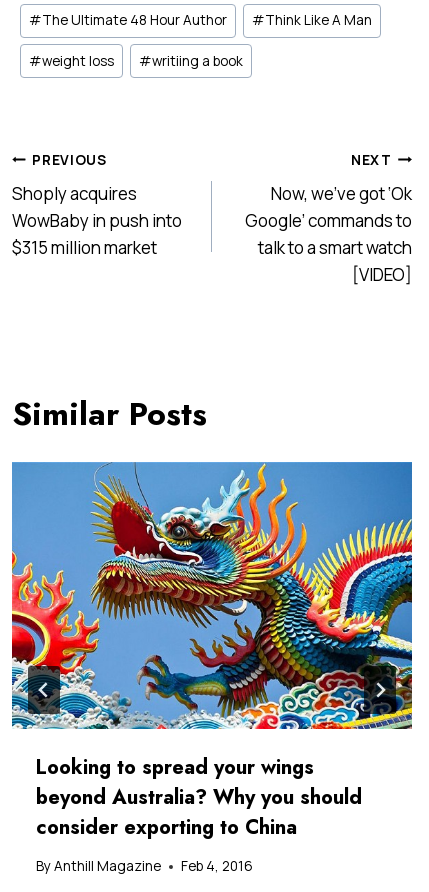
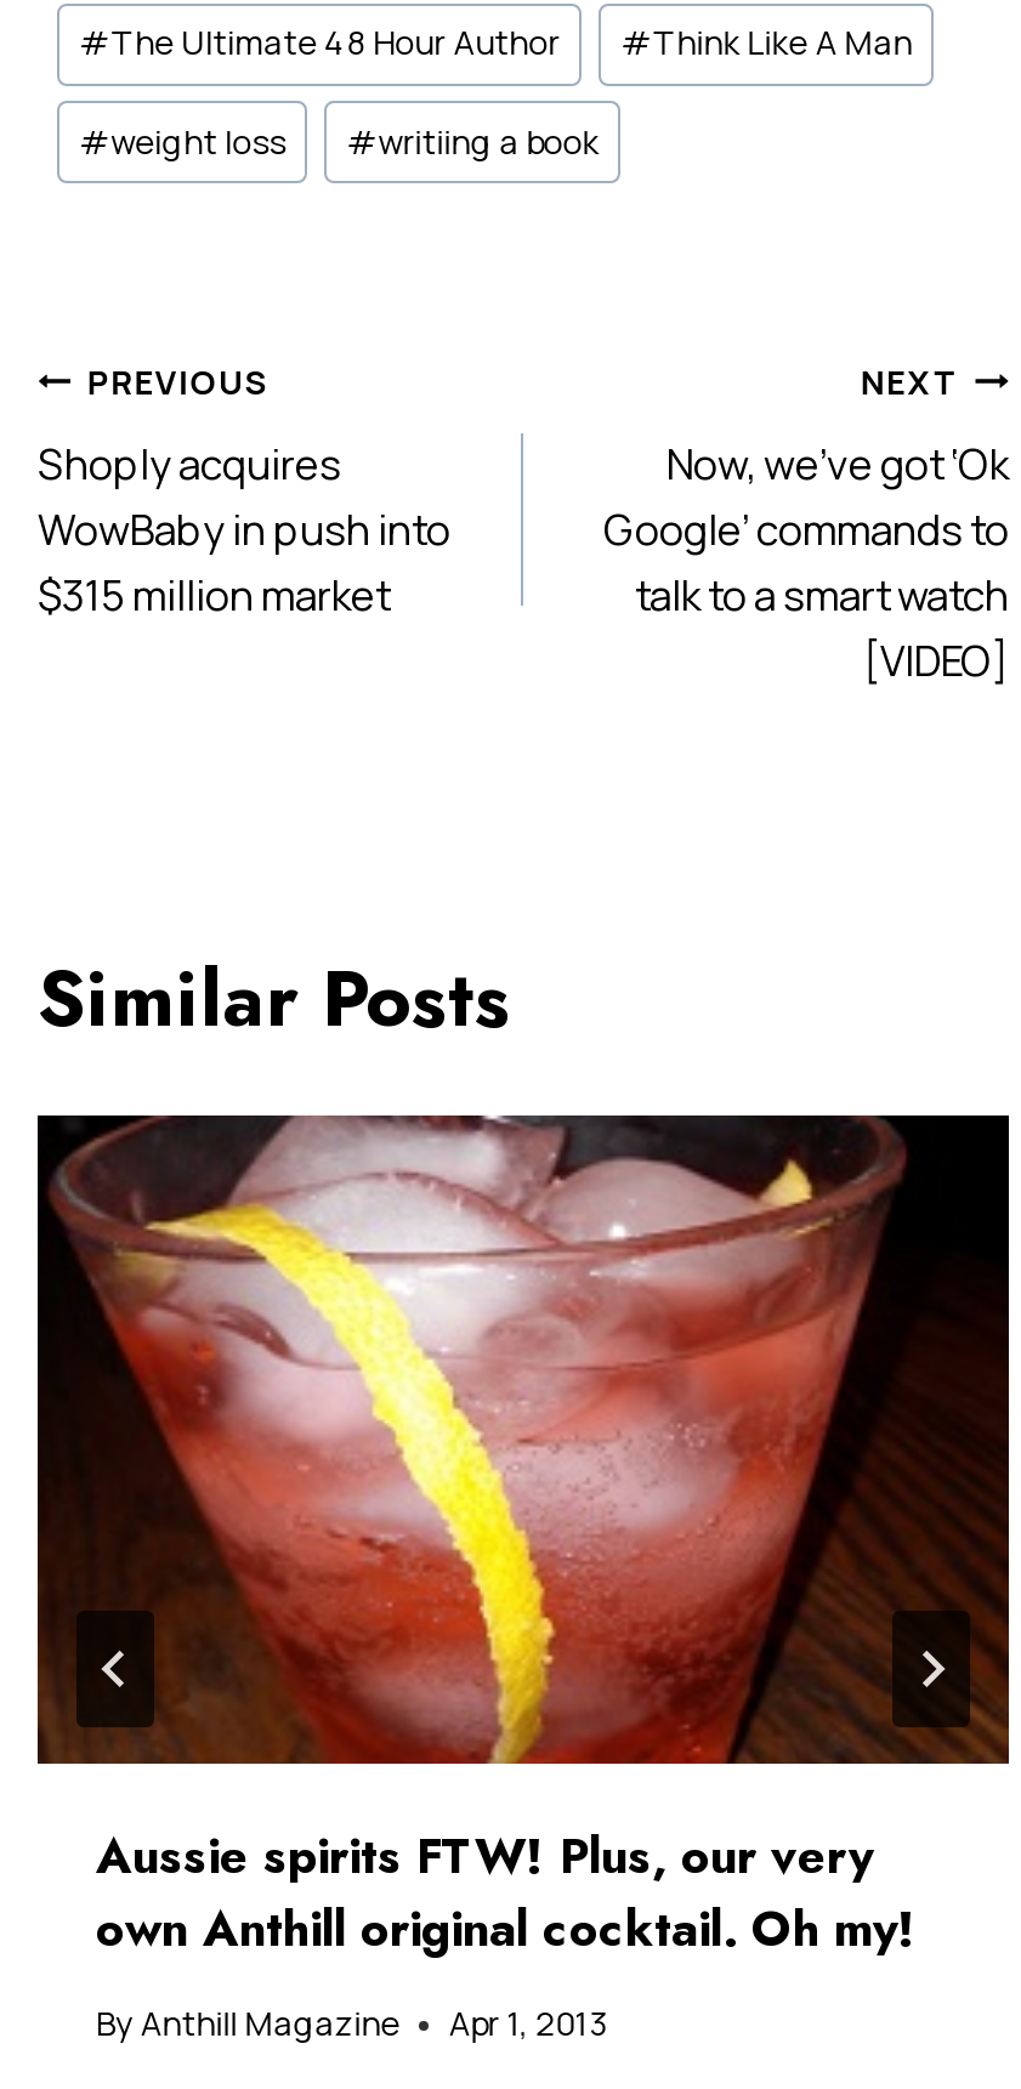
[11,461,413,842] [image] | Looking to spread your wings | beyond Australia? Why you should | consider exporting to China -> [35,1113,1011,1965] [image] | Aussie spirits FTW! Plus, our very | own Anthill original cocktail. Oh my!
[36,857,253,875] By Anthill Magazine Feb 4, 2016 -> [96,2003,609,2047] By Anthill Magazine Apr 1, 2013

